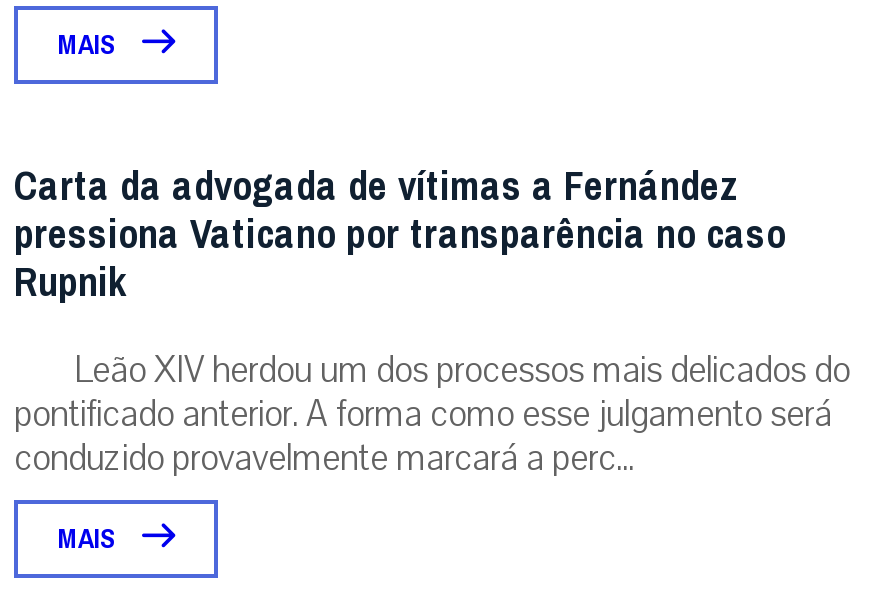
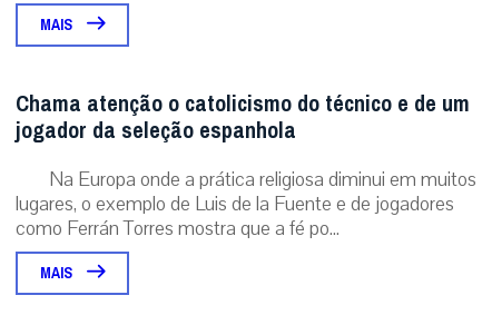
[14,149,850,481] Carta da advogada de vítimas a Fernández | pressiona Vaticano por transparência no caso | Rupnik | Leão XIV herdou um dos processos mais delicados do | pontificado anterior. A forma como esse julgamento será | conduzido provavelmente marcará a perc... -> [16,83,476,241] Chama atenção o catolicismo do técnico e de um | jogador da seleção espanhola | Na Europa onde a prática religiosa diminui em muitos | lugares, o exemplo de Luis de la Fuente e de jogadores | como Ferrán Torres mostra que a fé po...

